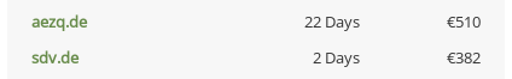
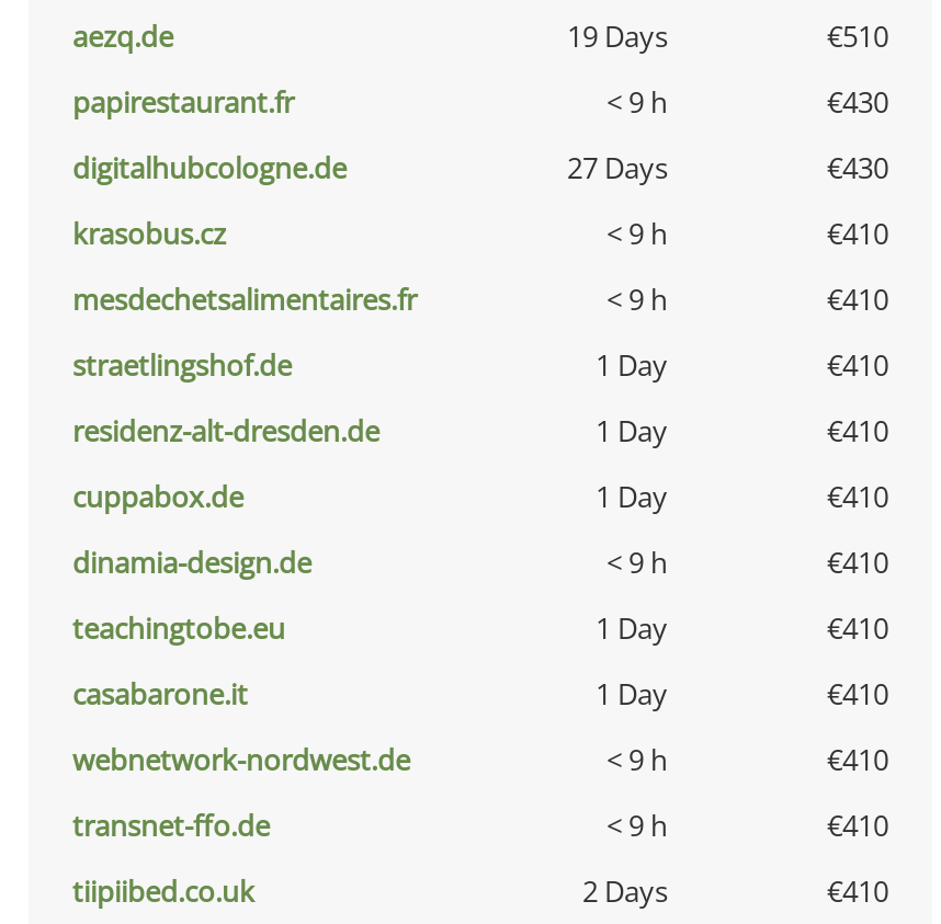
[304,11,359,32] 22 Days -> [567,16,668,56] 19 Days
[31,47,78,68] sdv.de -> [72,82,888,911] papirestaurant.fr | < 9 h | €430 | digitalhubcologne.de | 27 Days | €430 | krasobus.cz | < 9 h | €410 | mesdechetsalimentaires.fr | < 9 h | €410 | straetlingshof.de | 1 Day | €410 | residenz-alt-dresden.de | 1 Day | €410 | cuppabox.de | 1 Day | €410 | dinamia-design.de | < 9 h | €410 | teachingtobe.eu | 1 Day | €410 | casabarone.it | 1 Day | €410 | webnetwork-nordwest.de | < 9 h | €410 | transnet-ffo.de | < 9 h | €410 | tiipiibed.co.uk
[447,47,481,68] €382 -> [827,871,888,911] €410

